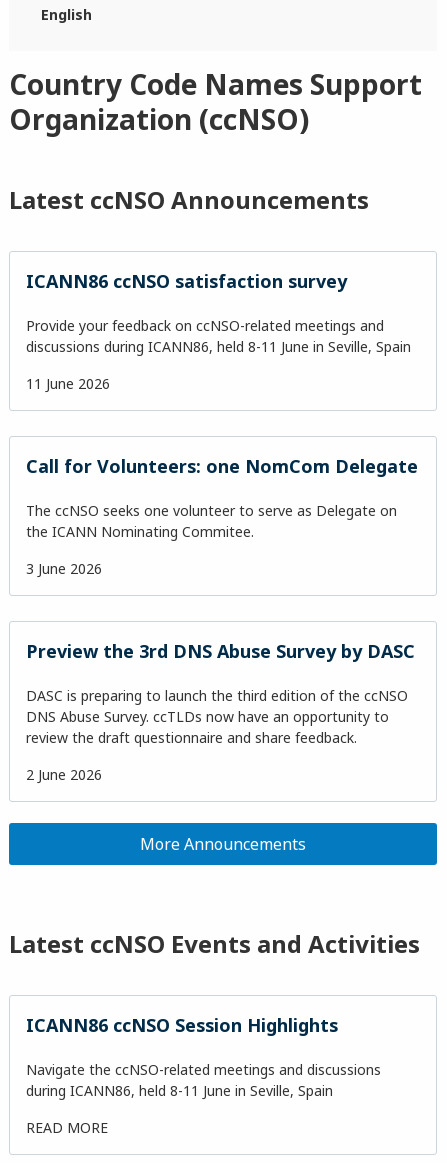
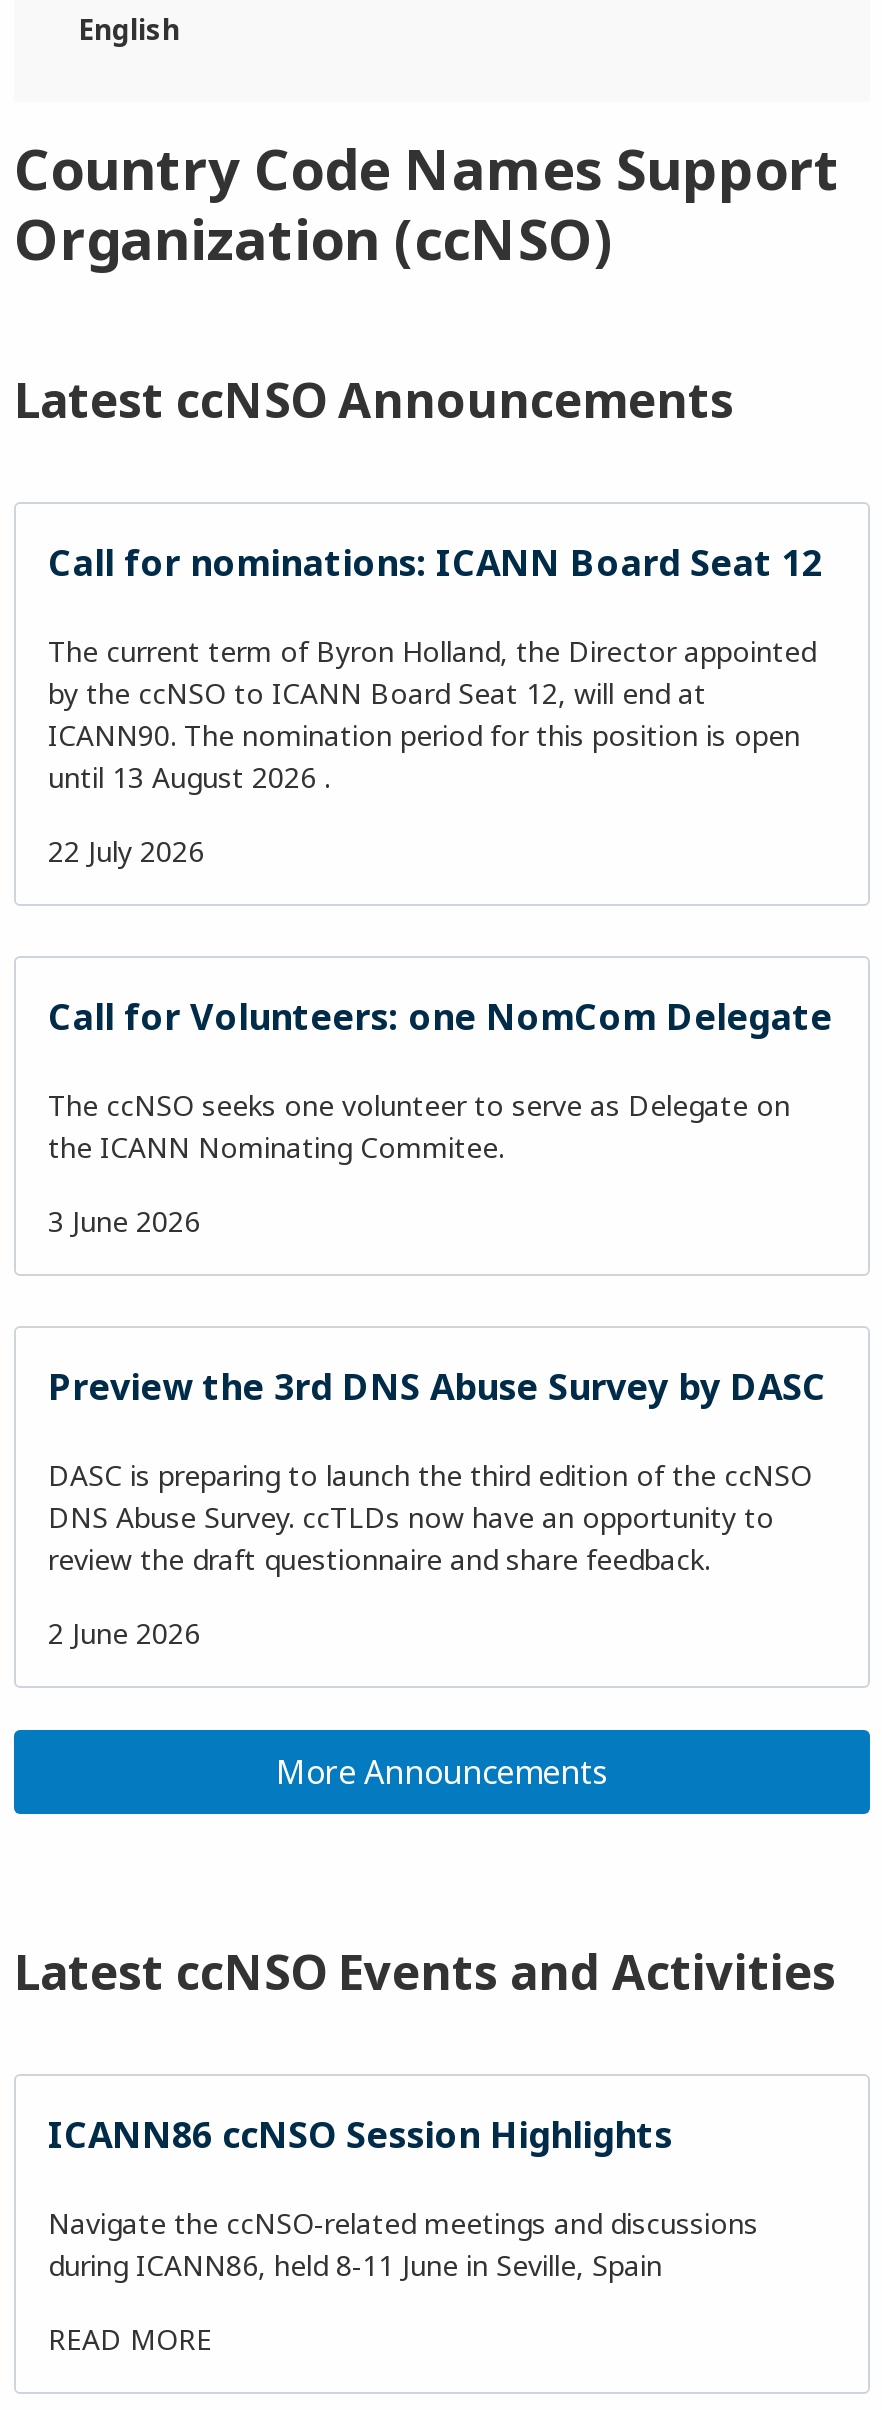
[26,269,347,293] ICANN86 ccNSO satisfaction survey -> [48,538,822,586] Call for nominations: ICANN Board Seat 12
[26,316,411,356] Provide your feedback on ccNSO-related meetings and | discussions during ICANN86, held 8-11 June in Seville, Spain -> [48,632,816,796] The current term of Byron Holland, the Director appointed | by the ccNSO to ICANN Board Seat 12, will end at | ICANN90. The nomination period for this position is open | until 13 August 2026 .
[26,374,110,393] 11 June 2026 -> [48,832,204,870] 22 July 2026

